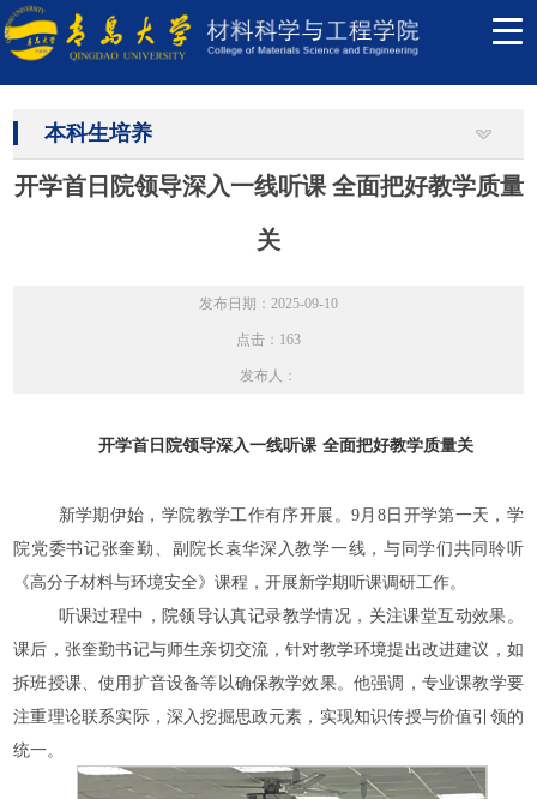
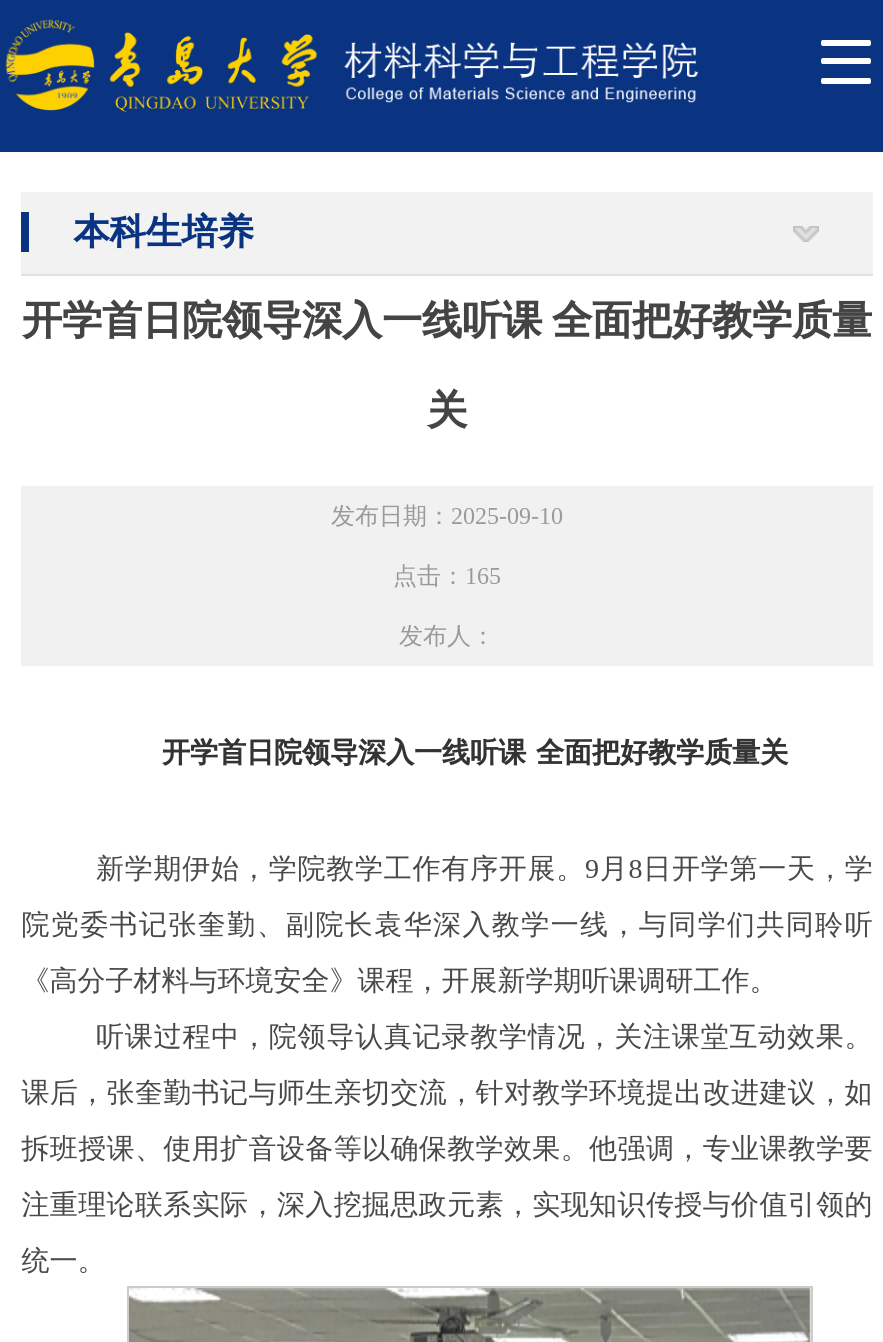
[236,331,301,347] 点击：163 -> [393,561,501,589] 点击：165

